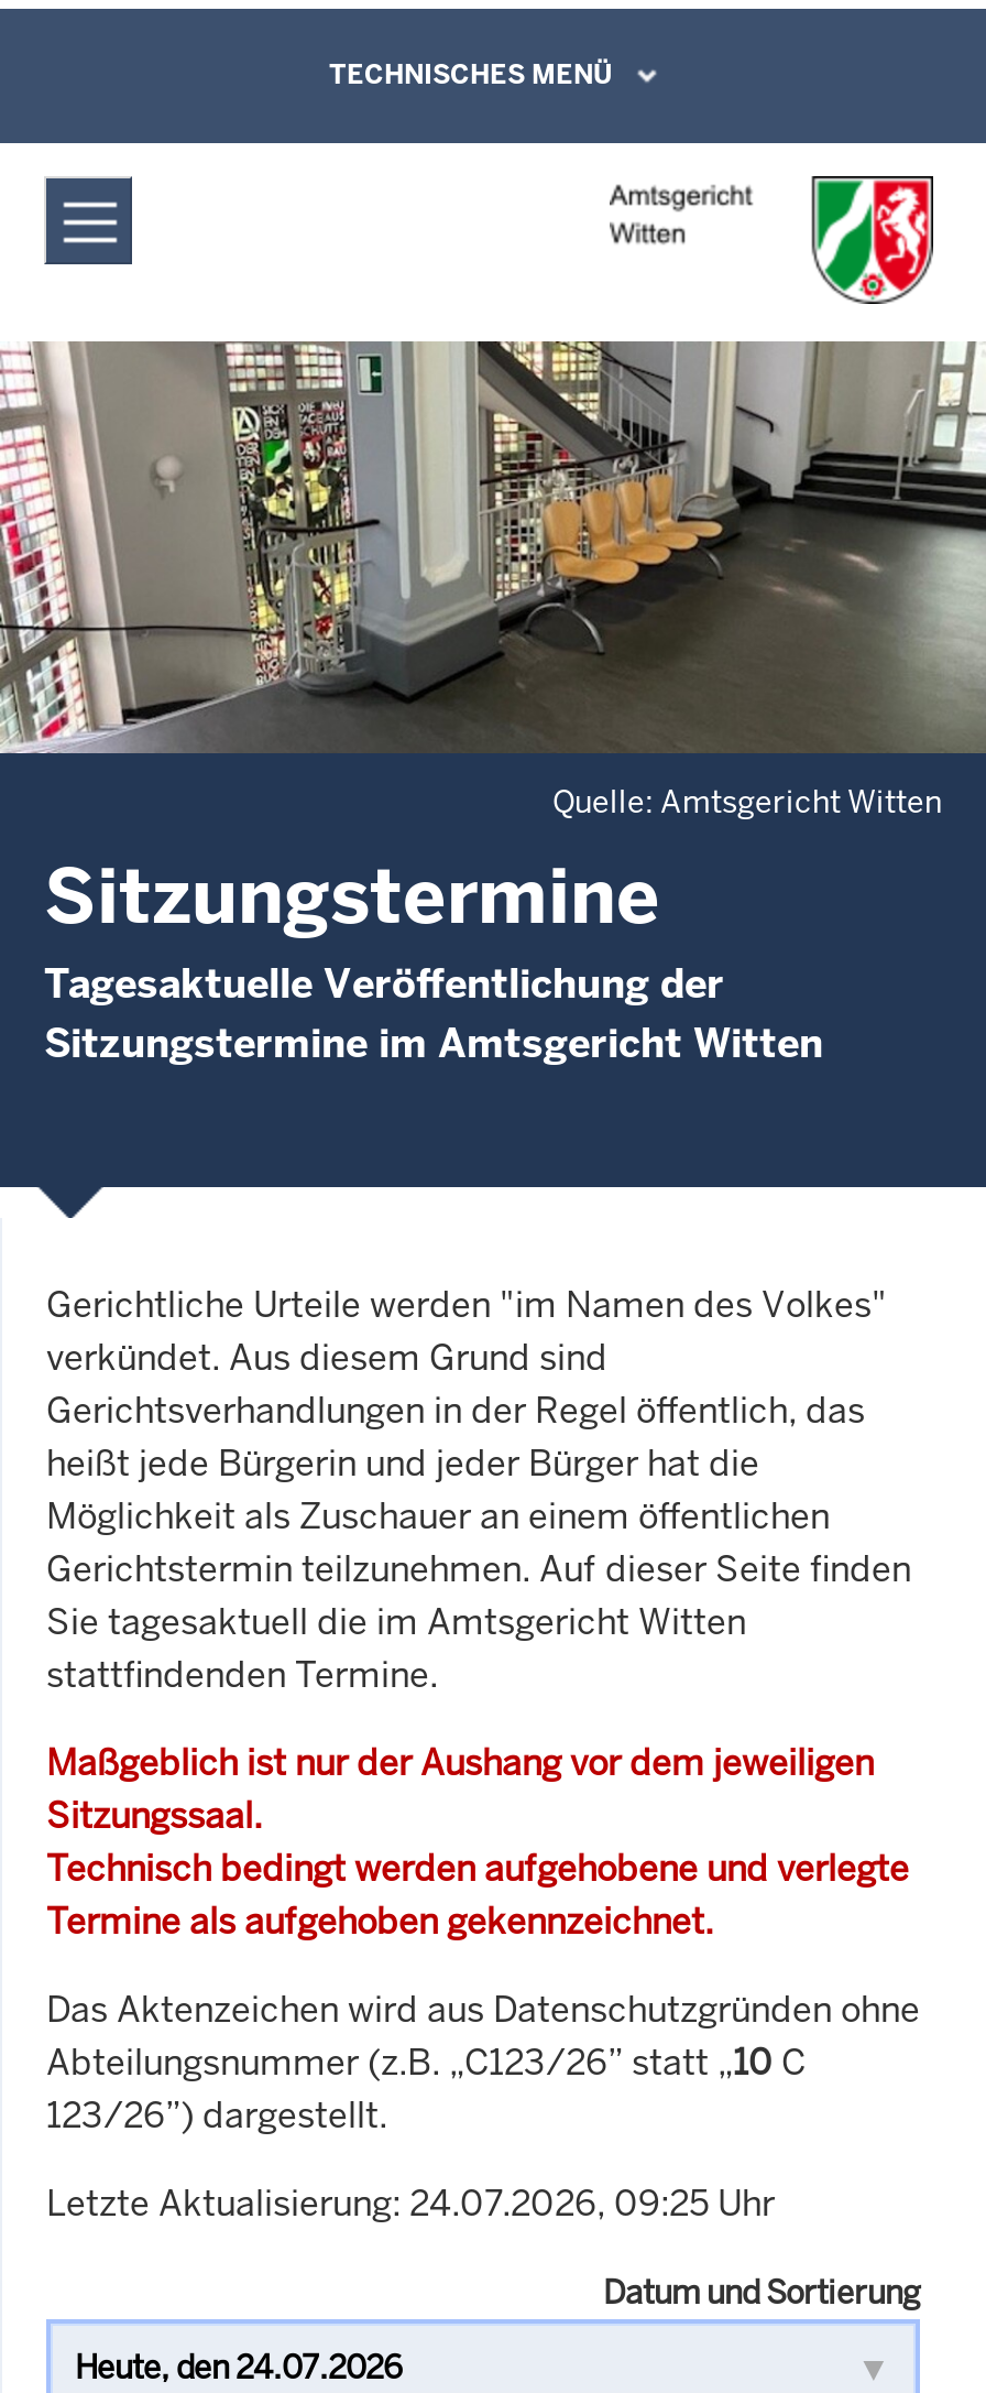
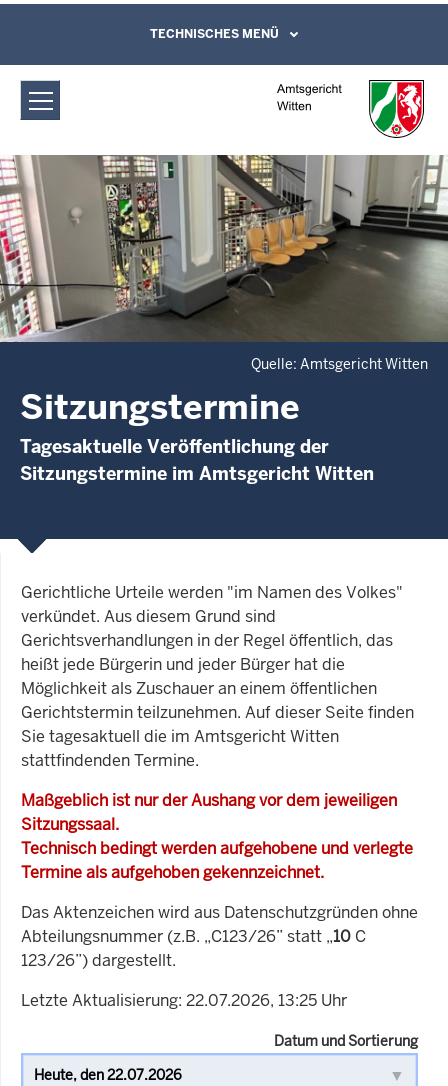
[46,2180,775,2226] Letzte Aktualisierung: 24.07.2026, 09:25 Uhr -> [21,990,347,1011] Letzte Aktualisierung: 22.07.2026, 13:25 Uhr

